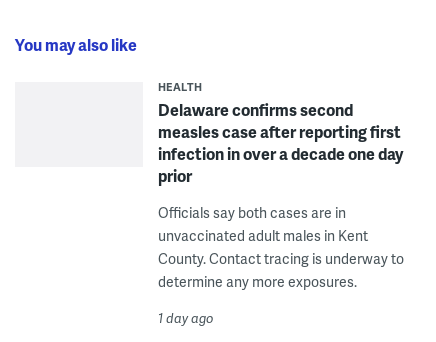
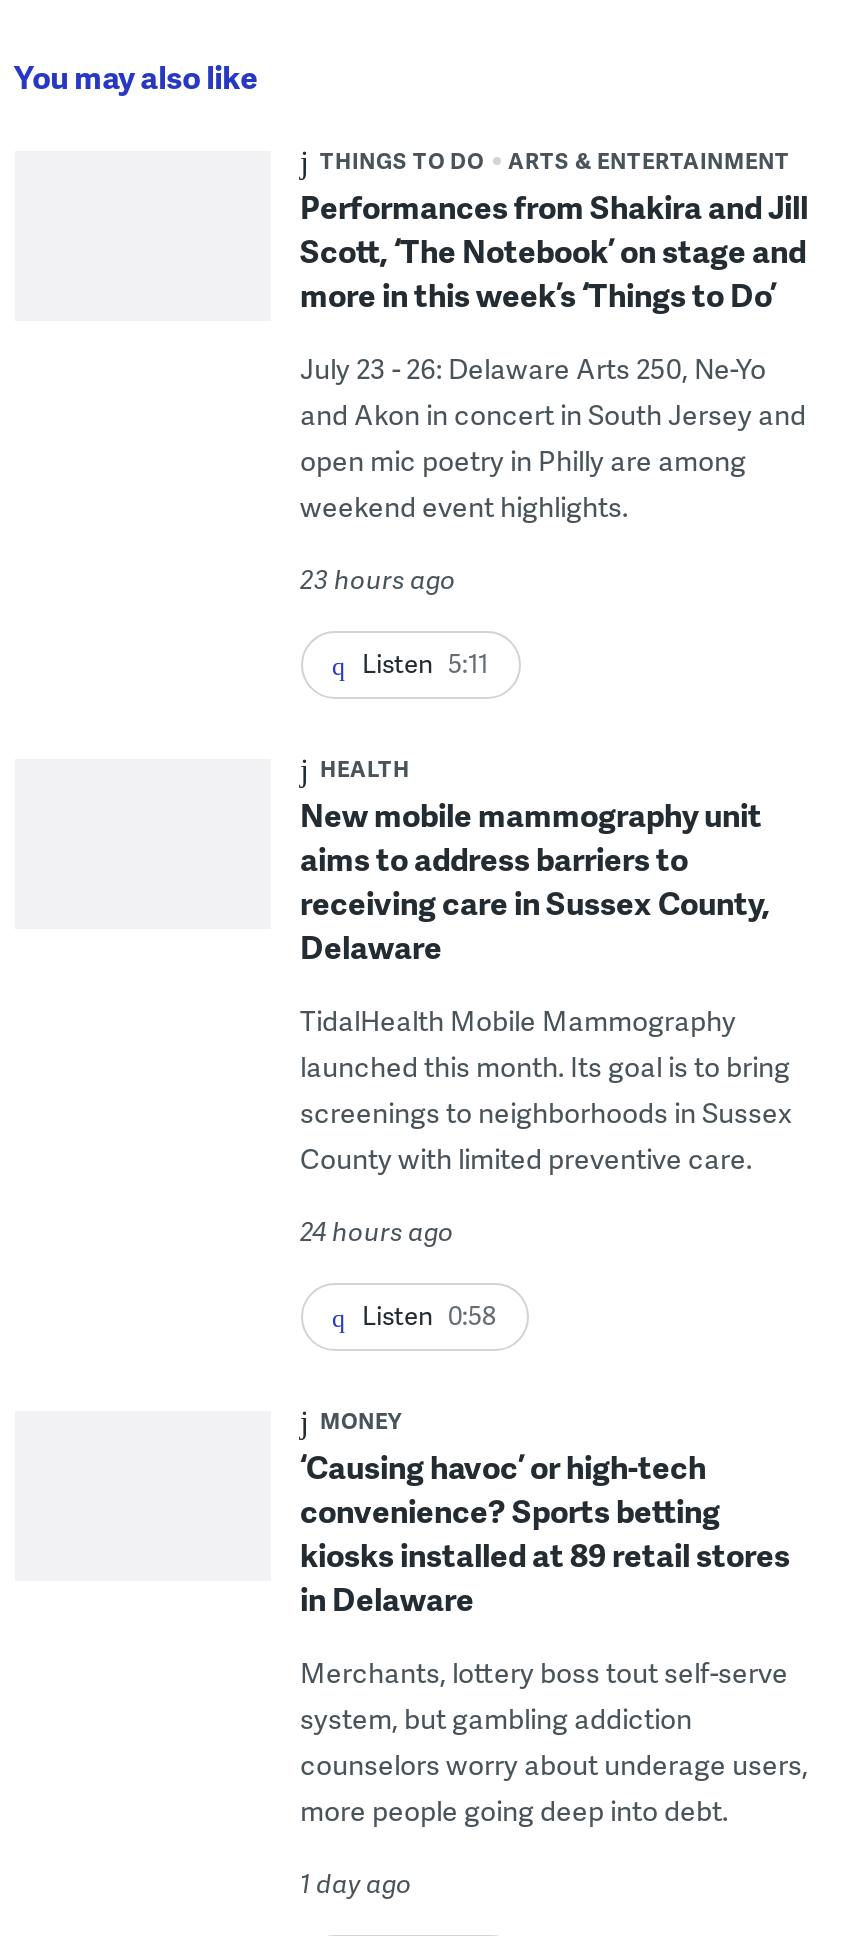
none -> [300,145,808,681] THINGS TO DO | ARTS & ENTERTAINMENT | Performances from Shakira and Jill | Scott, ‘The Notebook’ on stage and | more in this week’s ‘Things to Do’ | July 23 - 26: Delaware Arts 250, Ne-Yo | and Akon in concert in South Jersey and | open mic poetry in Philly are among | weekend event highlights. | 23 hours ago | Listen 5:11
[157,98,403,291] Delaware confirms second | measles case after reporting first | infection in over a decade one day | prior | Officials say both cases are in | unvaccinated adult males in Kent | County. Contact tracing is underway to | determine any more exposures. -> [300,791,808,1830] New mobile mammography unit | aims to address barriers to | receiving care in Sussex County, | Delaware | TidalHealth Mobile Mammography | launched this month. Its goal is to bring | screenings to neighborhoods in Sussex | County with limited preventive care. | 24 hours ago | Listen 0:58 | MONEY | ‘Causing havoc’ or high-tech | convenience? Sports betting | kiosks installed at 89 retail stores | in Delaware | Merchants, lottery boss tout self-serve | system, but gambling addiction | counselors worry about underage users, | more people going deep into debt.

